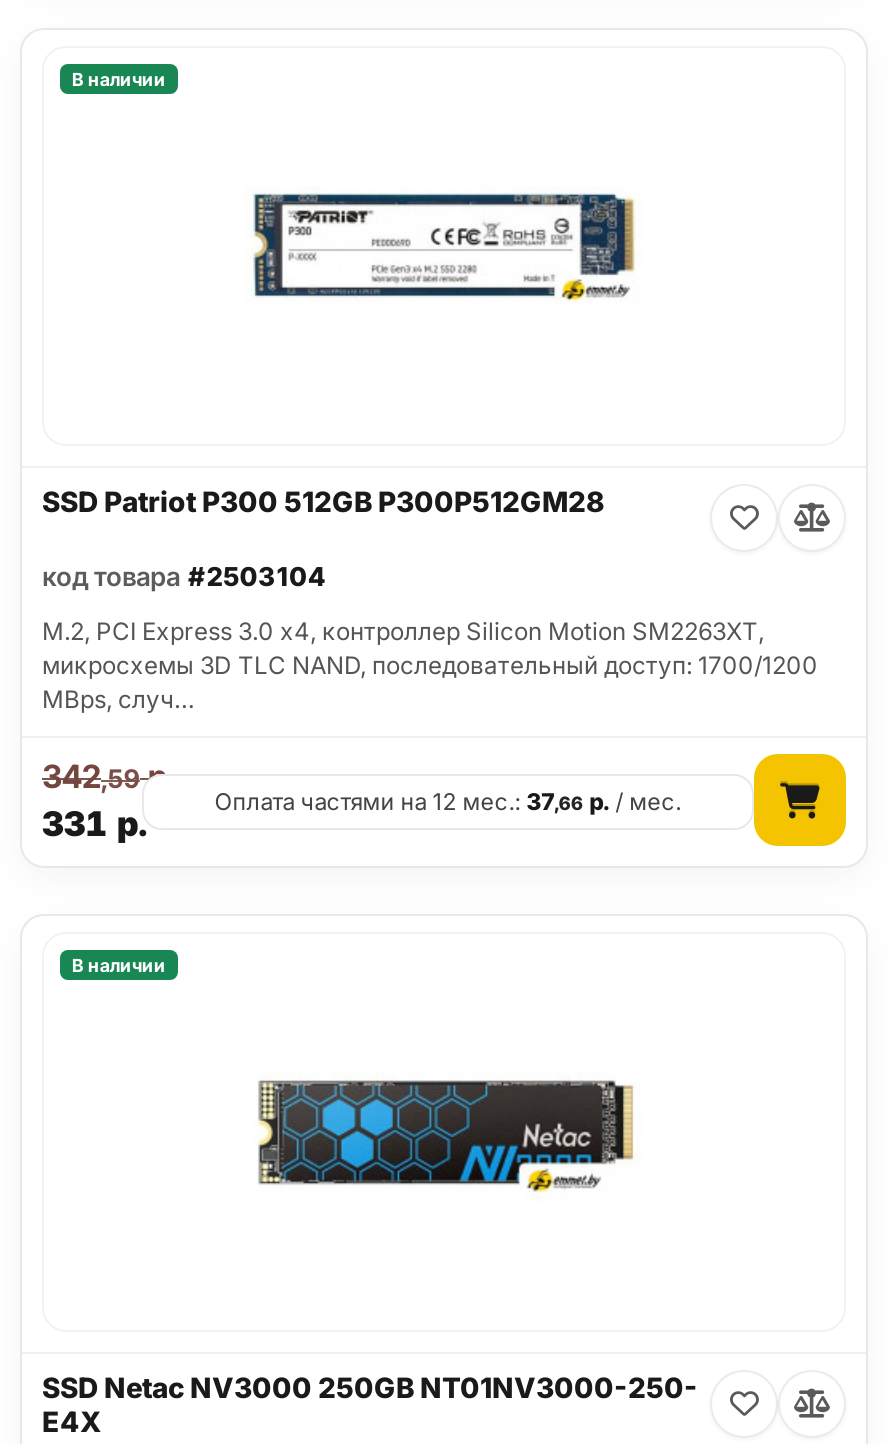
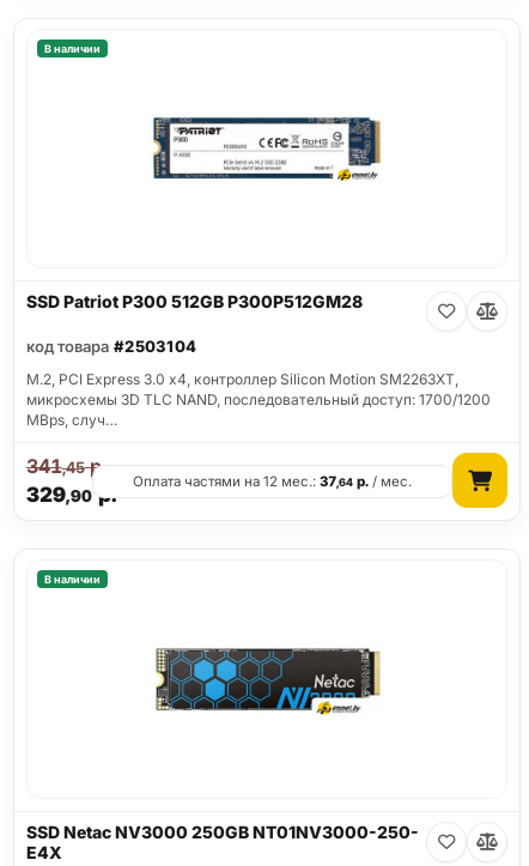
[42,757,175,797] 342,59р. -> [26,454,106,478] 341,45р.
[215,789,681,817] Оплата частями на 12 мес.: 37,66 р. / мес. -> [133,474,412,490] Оплата частями на 12 мес.: 37,64 р. / мес.
[42,805,148,845] 331 р. -> [26,483,117,507] 329,90 р.

